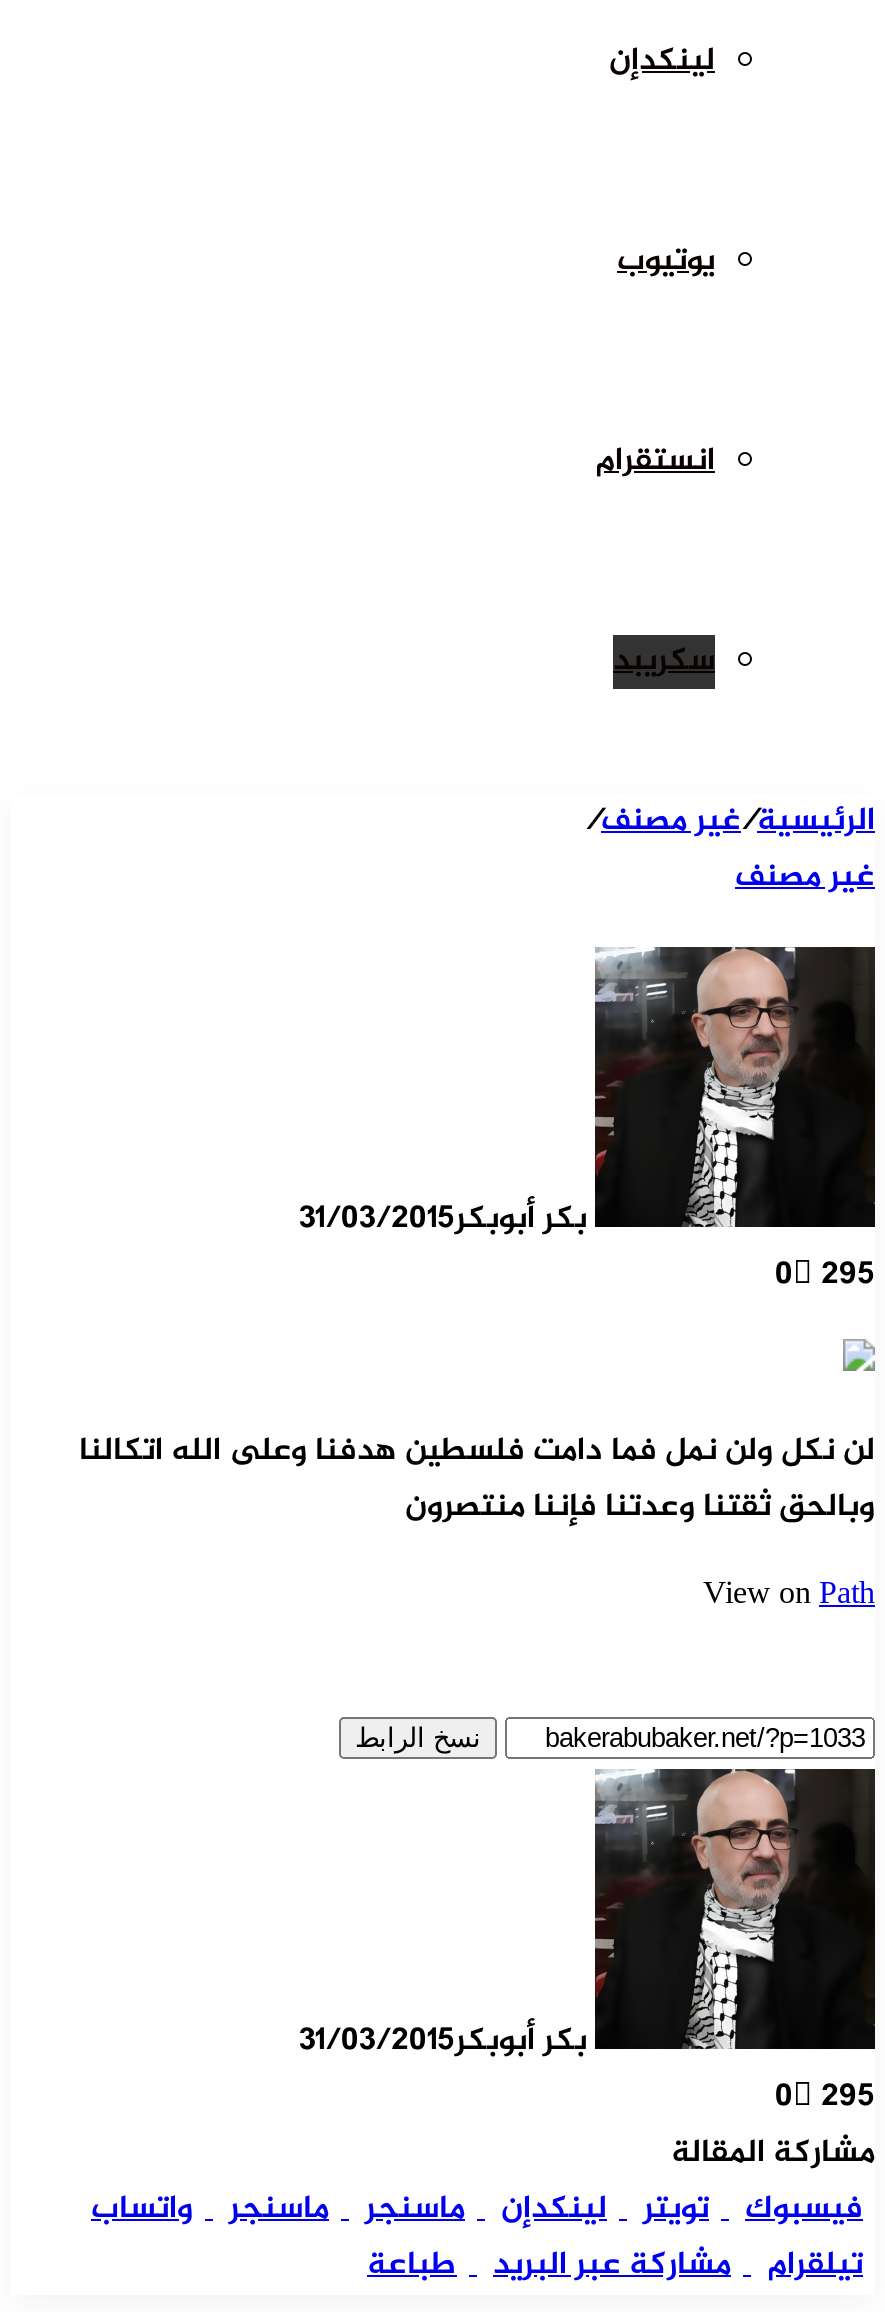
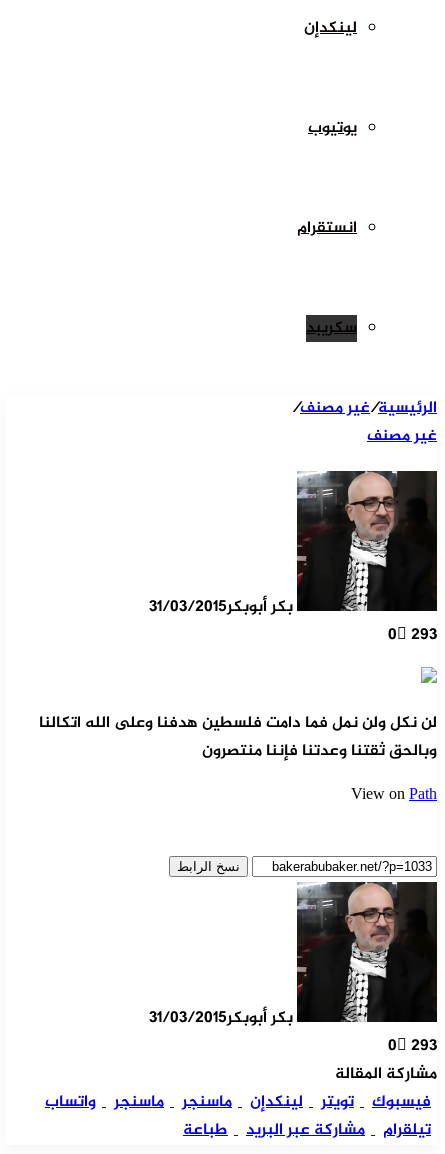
[775,1249,875,1303] 0 295 -> [388,622,437,649] 0 293
[775,2071,875,2125] 0 295 -> [388,1033,437,1060] 0 293

